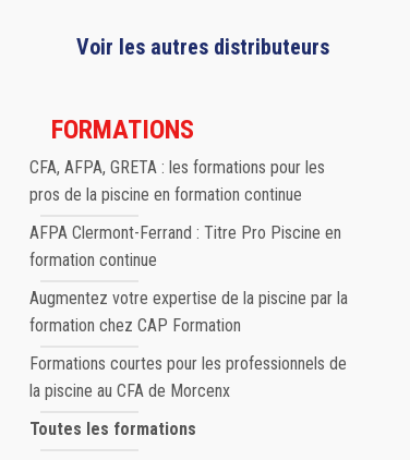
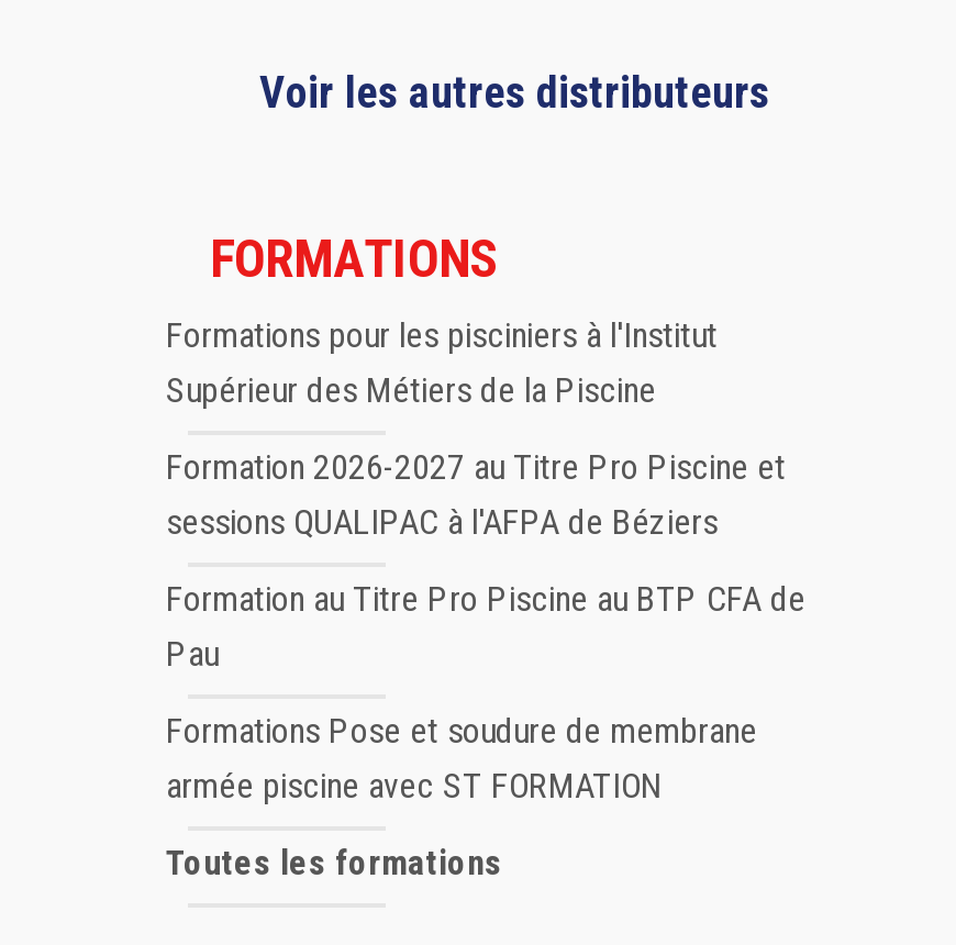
[29,156,325,204] CFA, AFPA, GRETA : les formations pour les | pros de la piscine en formation continue -> [166,313,718,410] Formations pour les pisciniers à l'Institut | Supérieur des Métiers de la Piscine
[29,222,341,270] AFPA Clermont-Ferrand : Titre Pro Piscine en | formation continue -> [166,445,786,542] Formation 2026-2027 au Titre Pro Piscine et | sessions QUALIPAC à l'AFPA de Béziers
[29,287,348,335] Augmentez votre expertise de la piscine par la | formation chez CAP Formation -> [166,577,805,674] Formation au Titre Pro Piscine au BTP CFA de | Pau
[29,353,347,401] Formations courtes pour les professionnels de | la piscine au CFA de Morcenx -> [166,709,757,805] Formations Pose et soudure de membrane | armée piscine avec ST FORMATION

